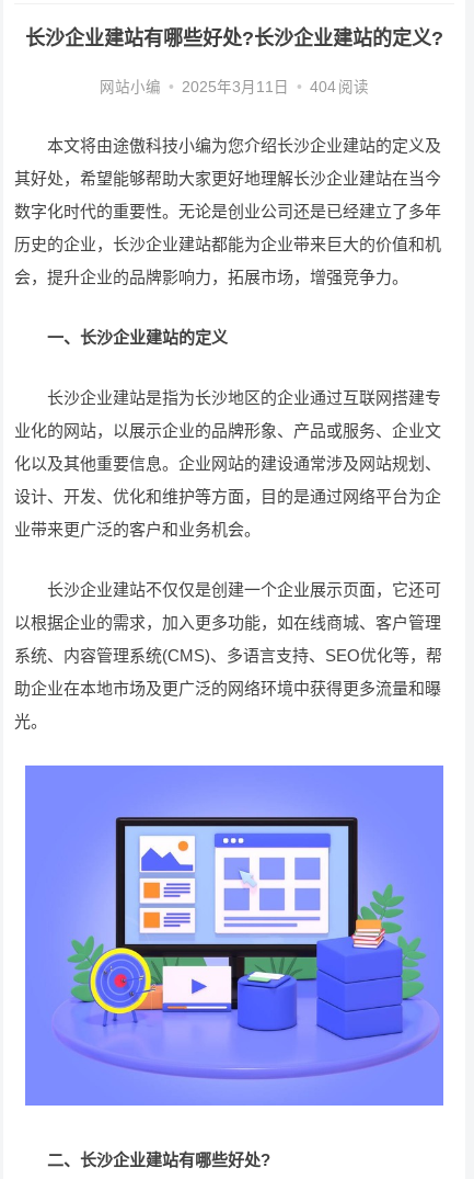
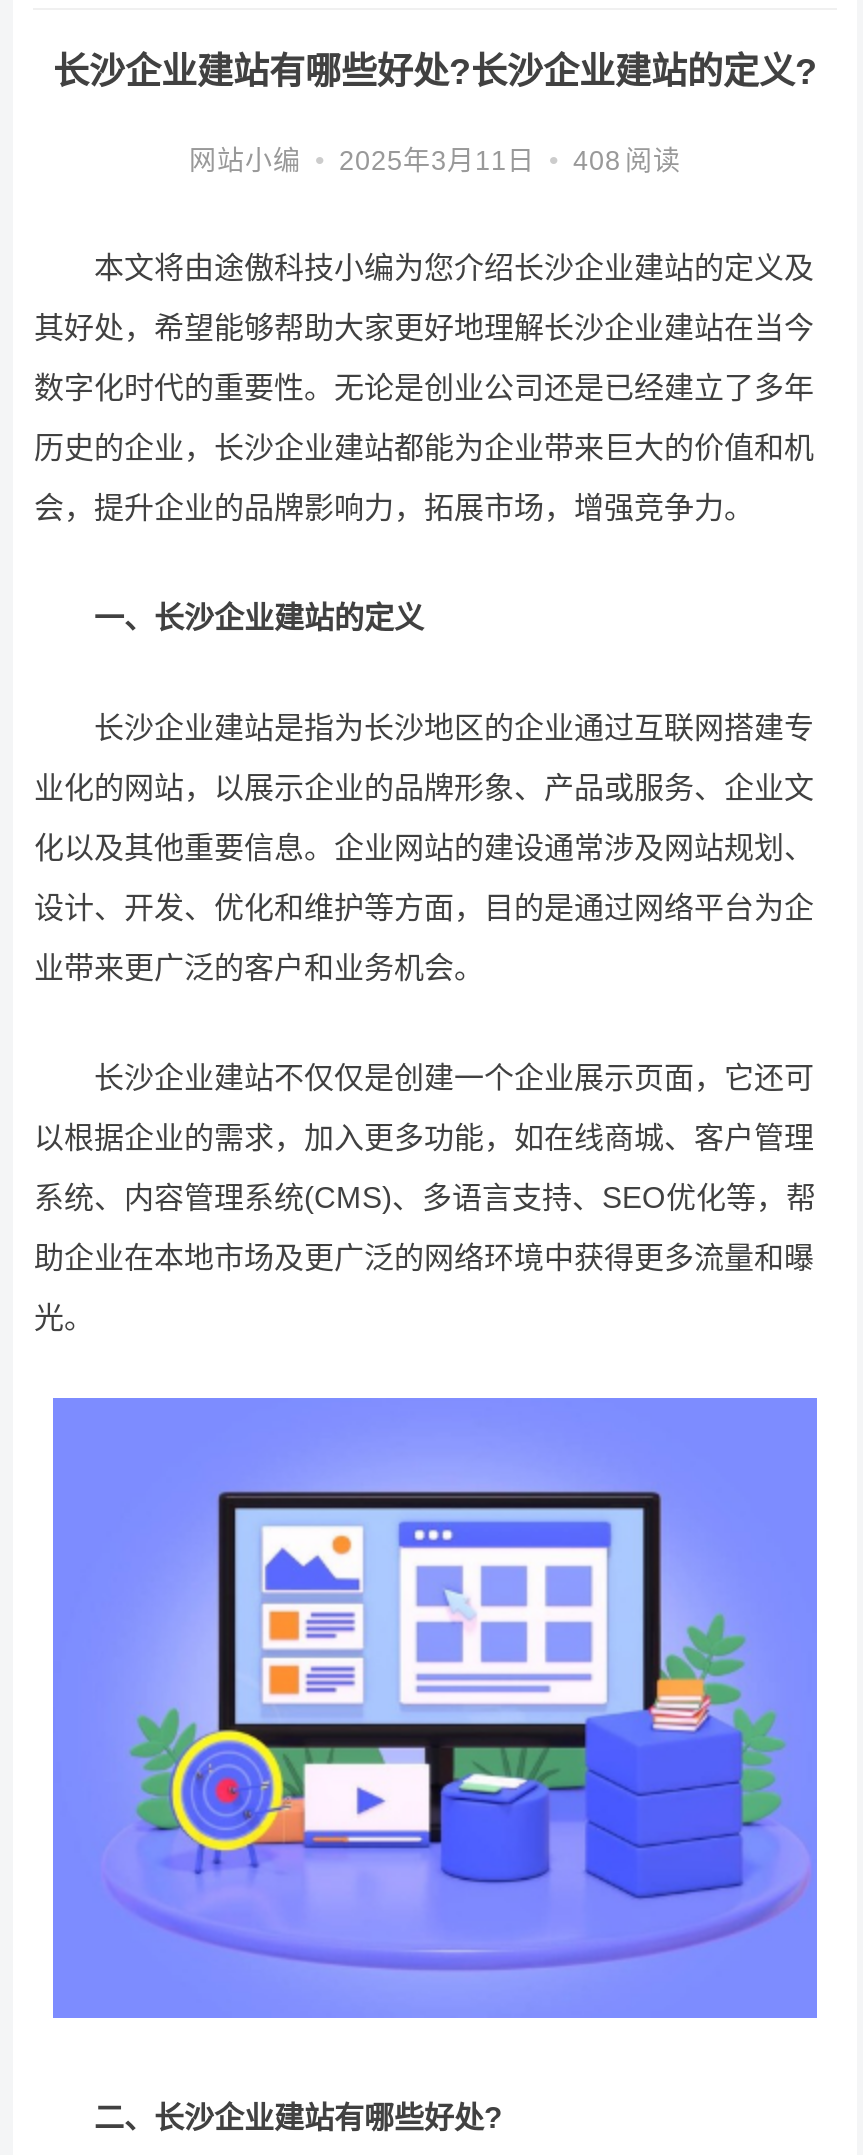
[100,79,369,95] 网站小编 • 2025年3月11日 • 404 阅读 -> [189,146,681,176] 网站小编 • 2025年3月11日 • 408 阅读

